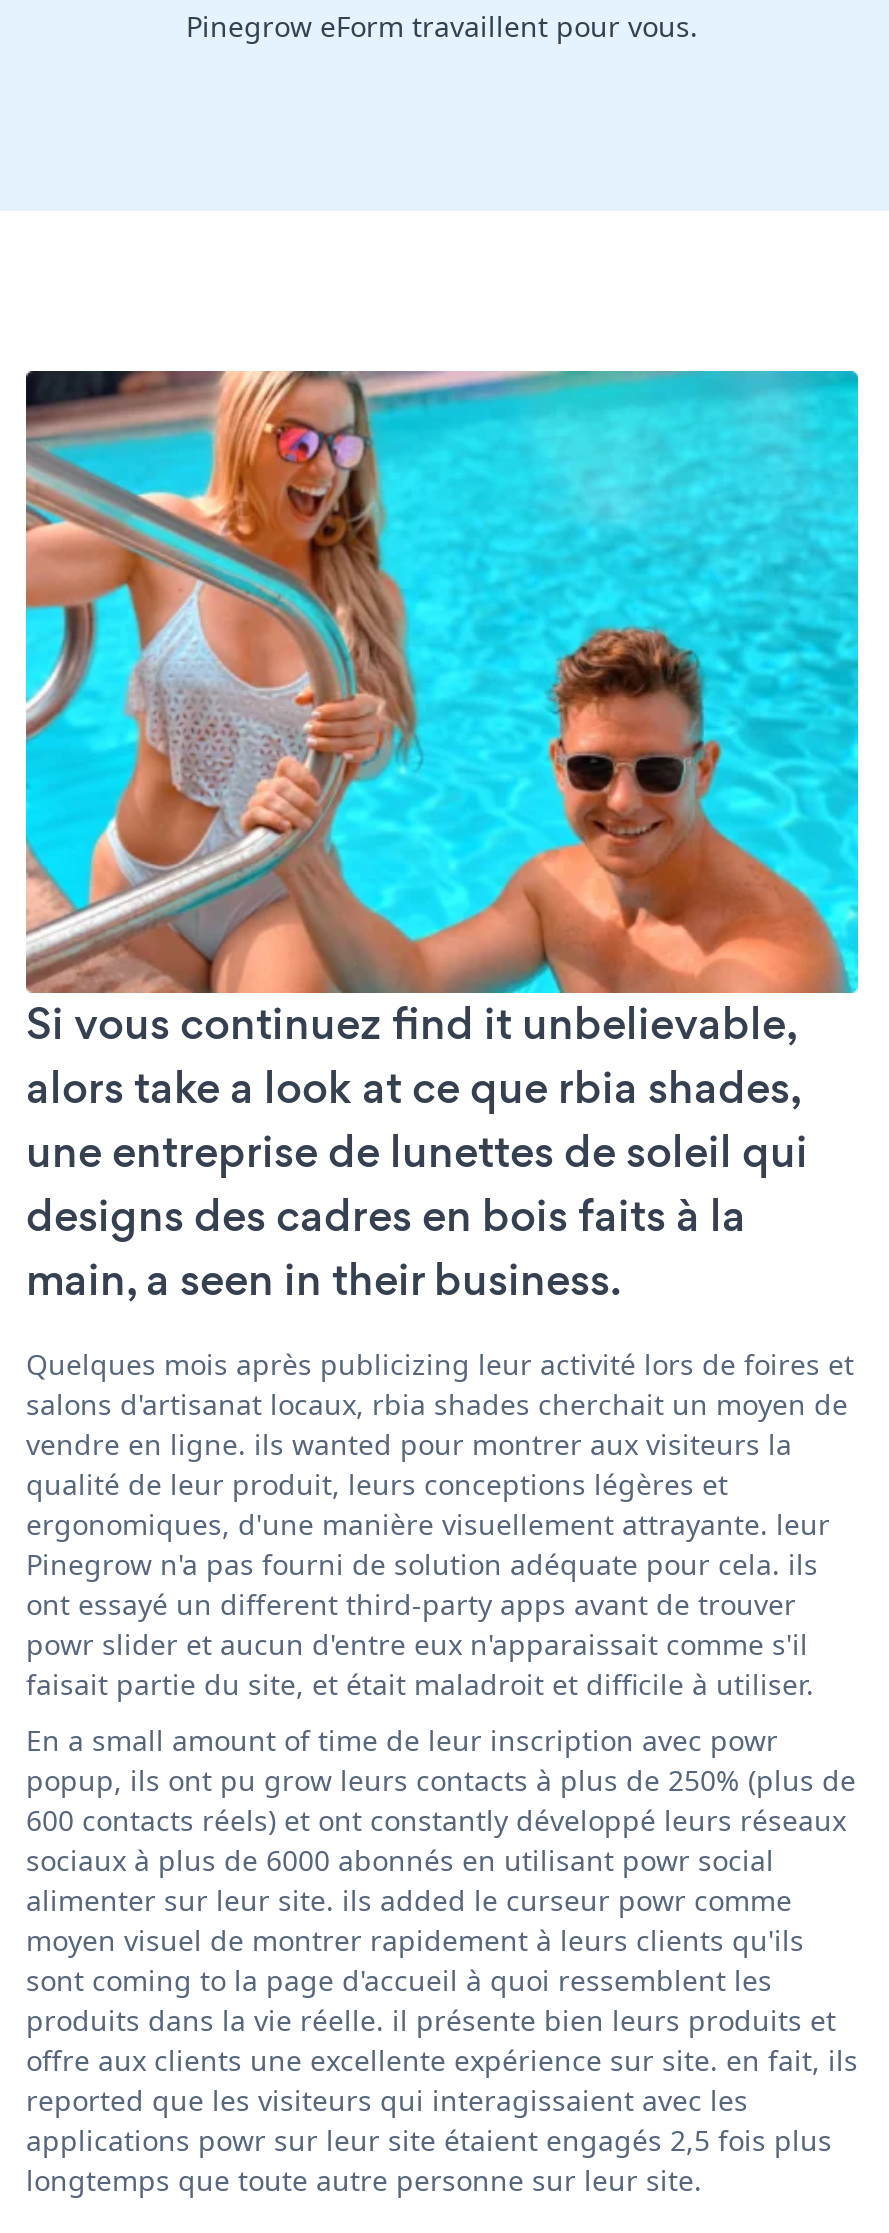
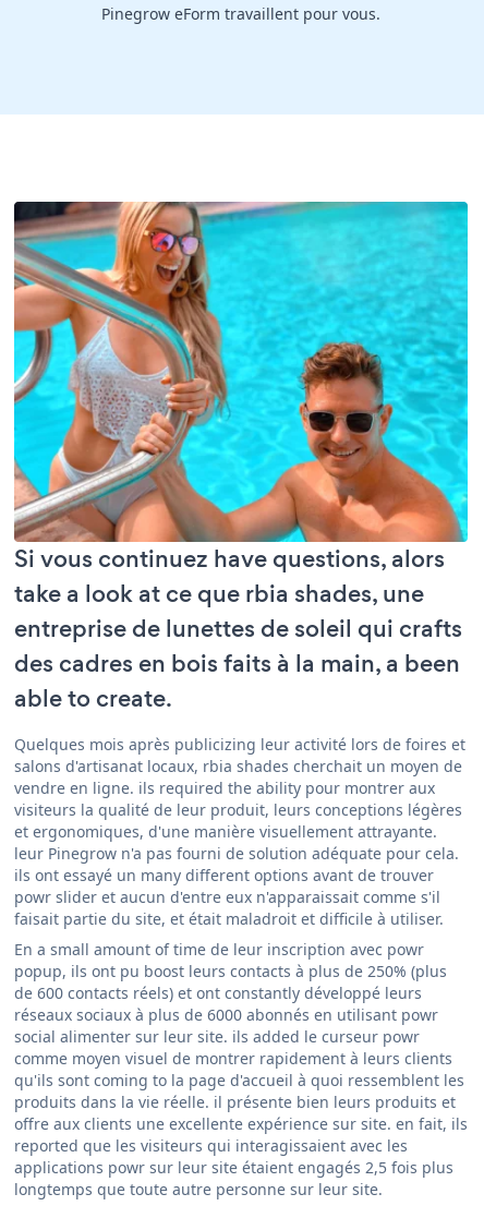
[26,994,808,1312] Si vous continuez find it unbelievable, | alors take a look at ce que rbia shades, | une entreprise de lunettes de soleil qui | designs des cadres en bois faits à la | main, a seen in their business. -> [14,542,462,715] Si vous continuez have questions, alors | take a look at ce que rbia shades, une | entreprise de lunettes de soleil qui crafts | des cadres en bois faits à la main, a been | able to create.
[26,1426,830,1624] vendre en ligne. ils wanted pour montrer aux visiteurs la | qualité de leur produit, leurs conceptions légères et | ergonomiques, d'une manière visuellement attrayante. leur | Pinegrow n'a pas fourni de solution adéquate pour cela. ils | ont essayé un different third-party apps avant de trouver -> [14,777,462,885] vendre en ligne. ils required the ability pour montrer aux | visiteurs la qualité de leur produit, leurs conceptions légères | et ergonomiques, d'une manière visuellement attrayante. | leur Pinegrow n'a pas fourni de solution adéquate pour cela. | ils ont essayé un many different options avant de trouver
[26,1762,856,2000] popup, ils ont pu grow leurs contacts à plus de 250% (plus de | 600 contacts réels) et ont constantly développé leurs réseaux | sociaux à plus de 6000 abonnés en utilisant powr social | alimenter sur leur site. ils added le curseur powr comme | moyen visuel de montrer rapidement à leurs clients qu'ils | sont coming to la page d'accueil à quoi ressemblent les -> [14,961,464,1090] popup, ils ont pu boost leurs contacts à plus de 250% (plus | de 600 contacts réels) et ont constantly développé leurs | réseaux sociaux à plus de 6000 abonnés en utilisant powr | social alimenter sur leur site. ils added le curseur powr | comme moyen visuel de montrer rapidement à leurs clients | qu'ils sont coming to la page d'accueil à quoi ressemblent les

